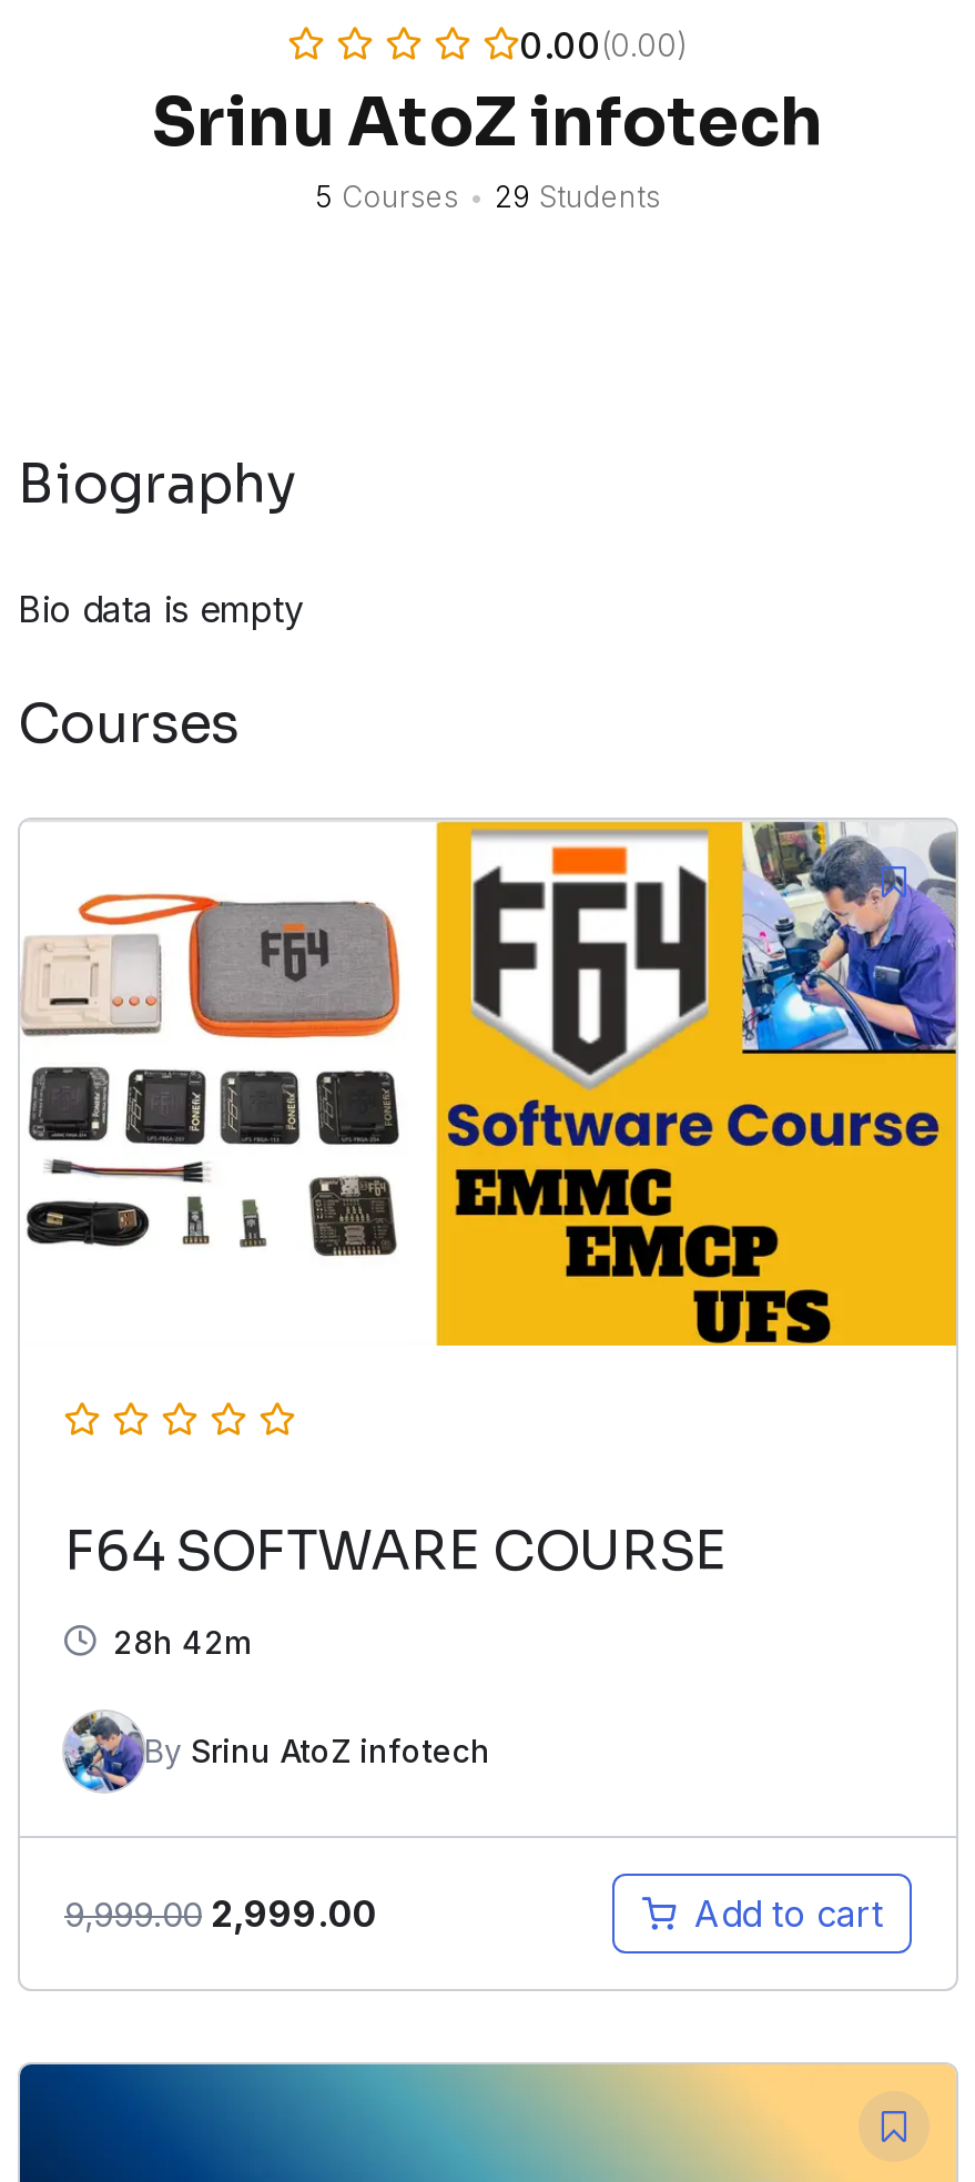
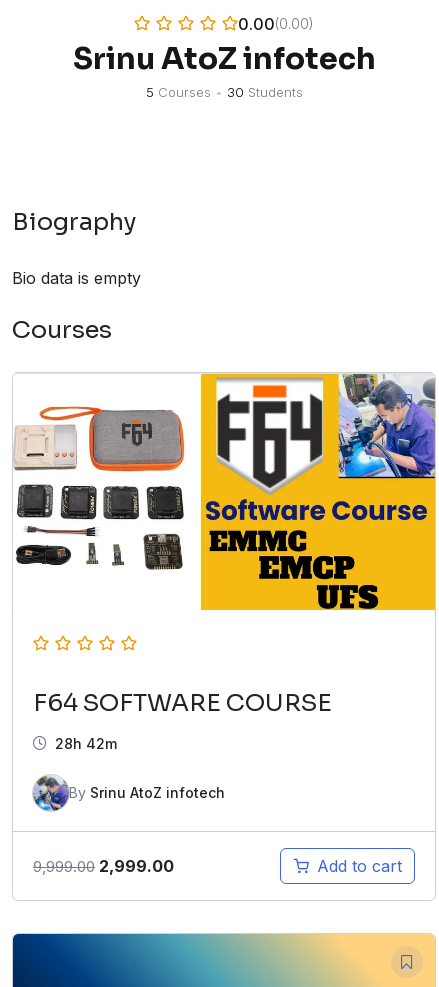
[315,179,661,214] 5 Courses • 29 Students -> [145,84,302,100] 5 Courses • 30 Students

